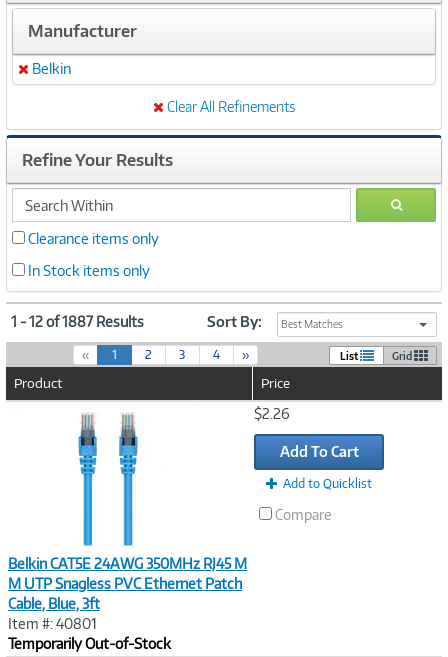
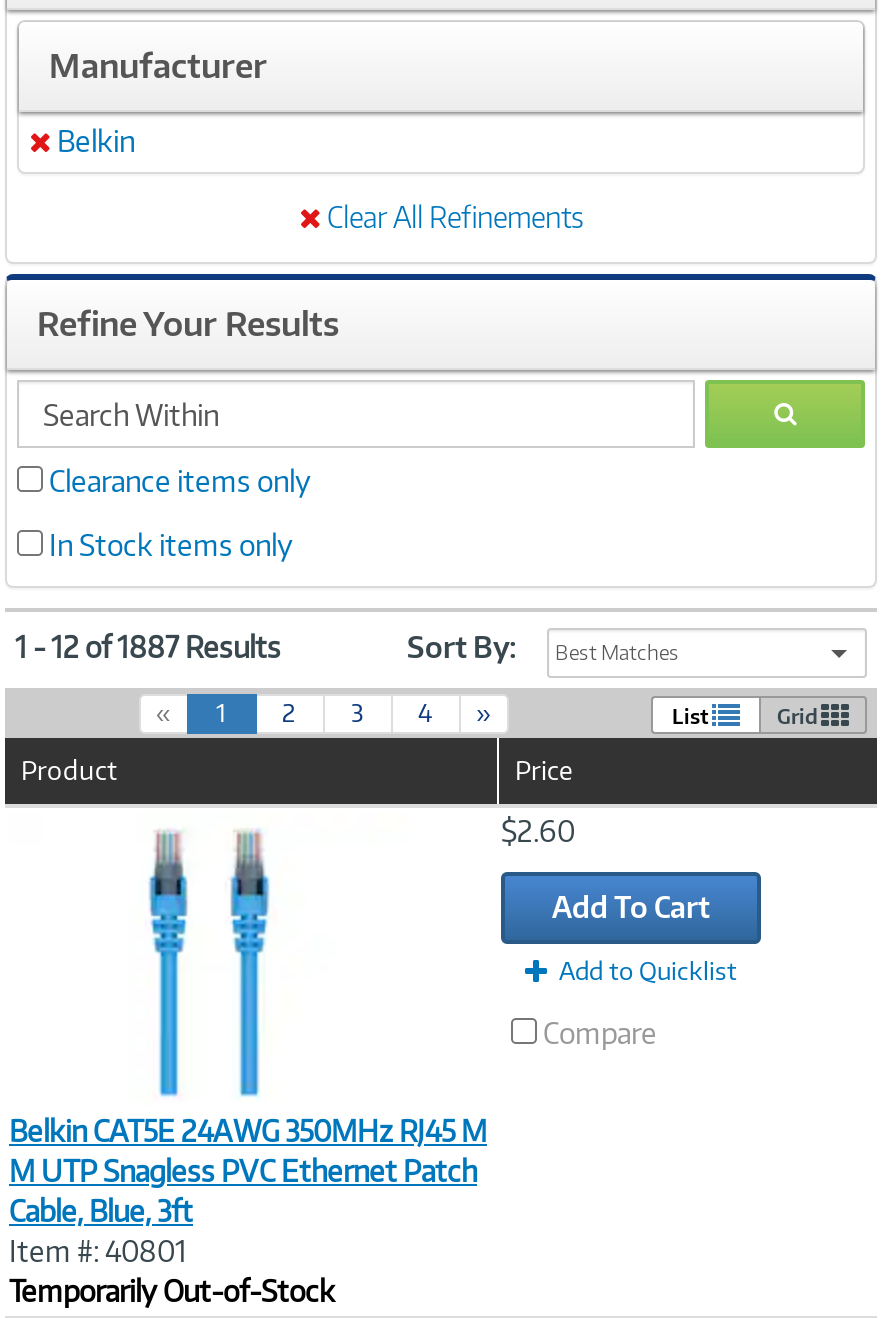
[254,405,293,422] $2.26 -> [501,814,581,848] $2.60

